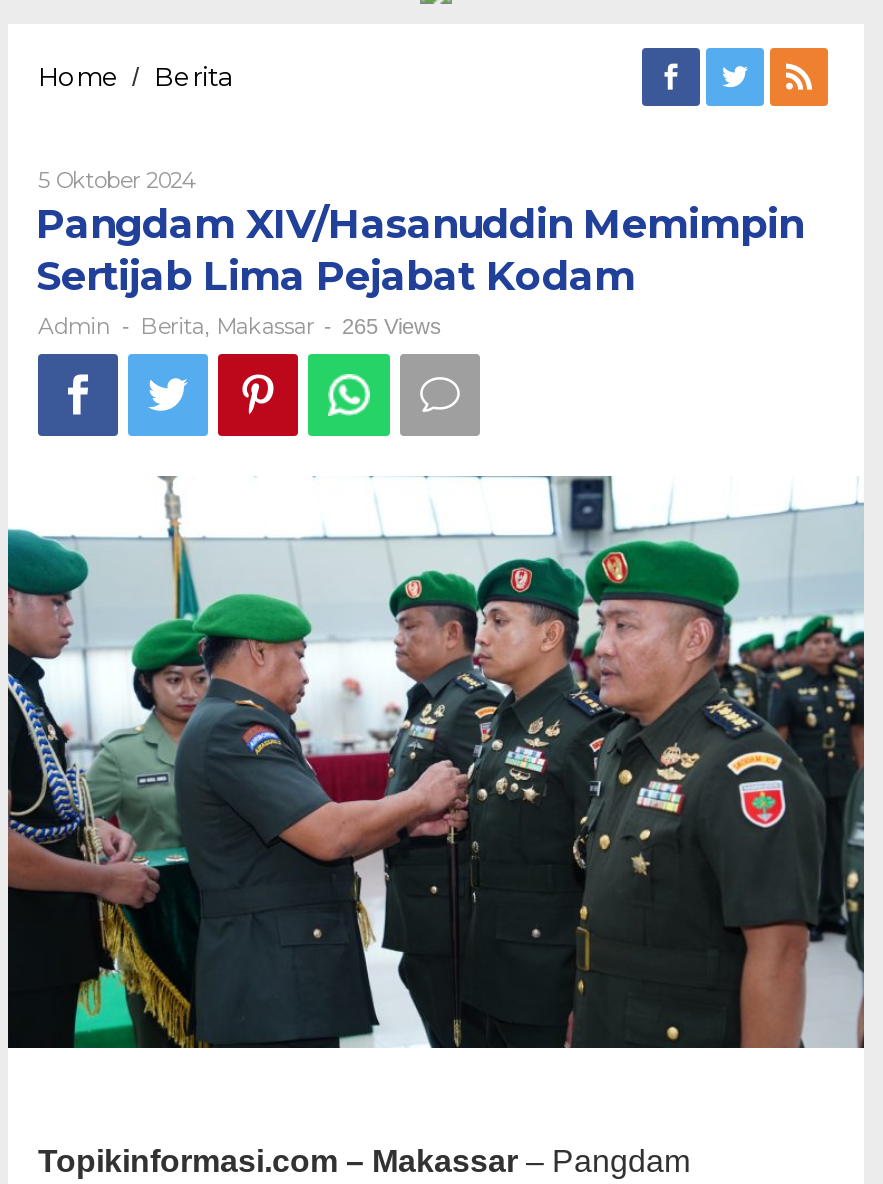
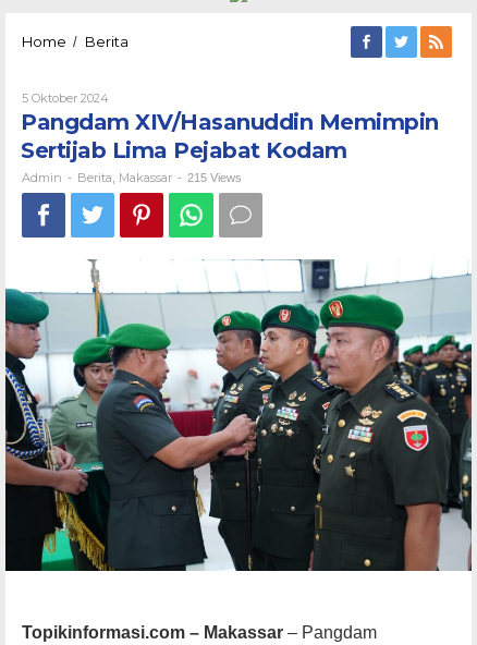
[38,313,442,341] Admin - Berita, Makassar - 265 Views -> [22,170,242,186] Admin - Berita, Makassar - 215 Views

